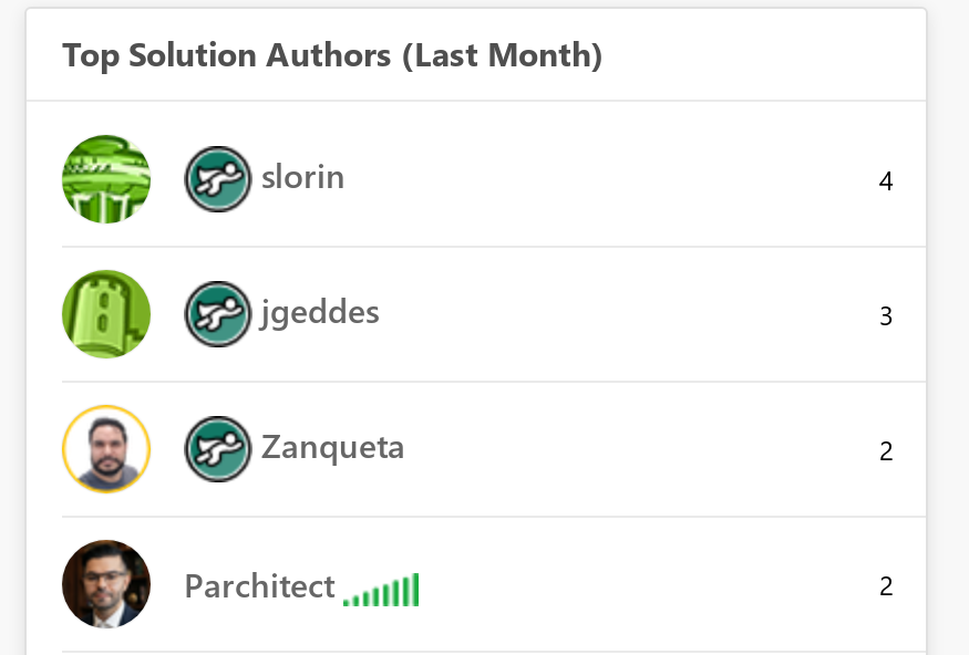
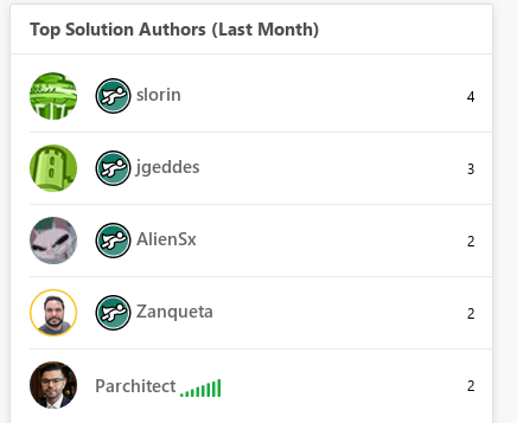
none -> [30,217,77,264] [image]
none -> [136,226,474,250] AlienSx | 2

